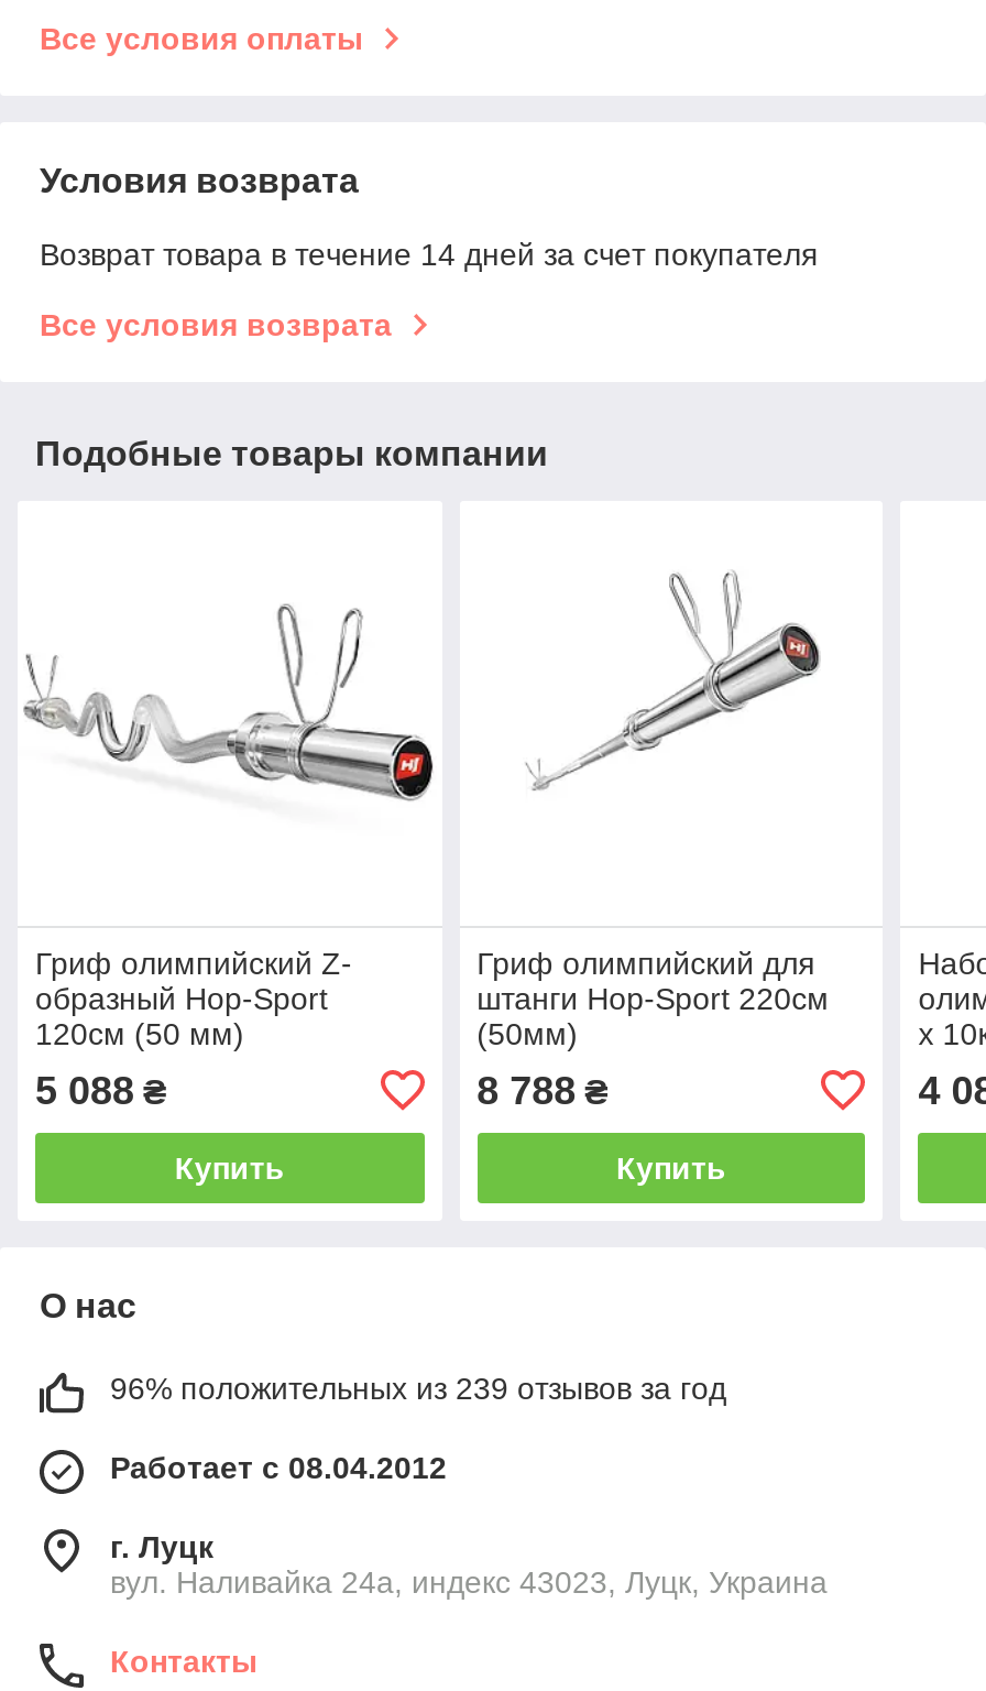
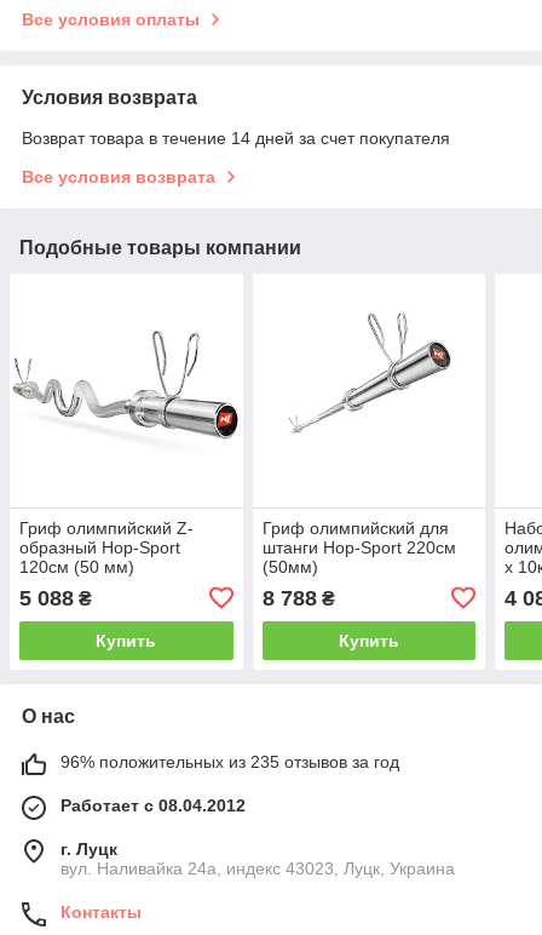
[110,1370,726,1405] 96% положительных из 239 отзывов за год -> [60,752,399,771] 96% положительных из 235 отзывов за год

